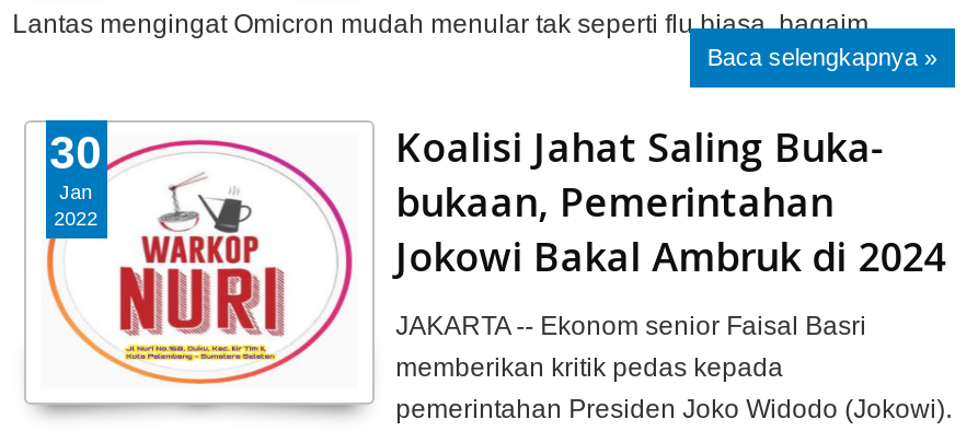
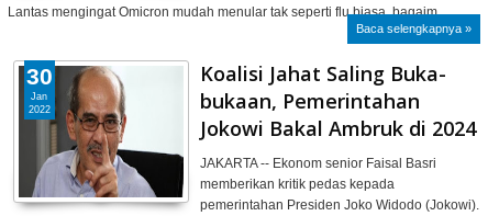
[35,131,364,394] [image] -> [18,65,185,198] [image]

